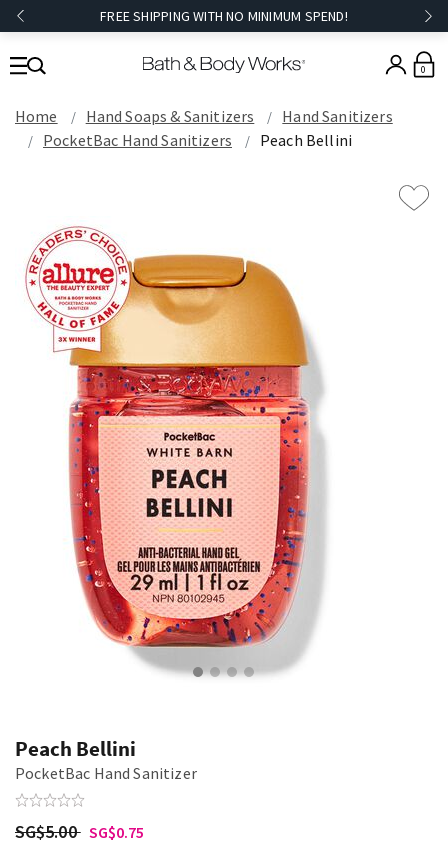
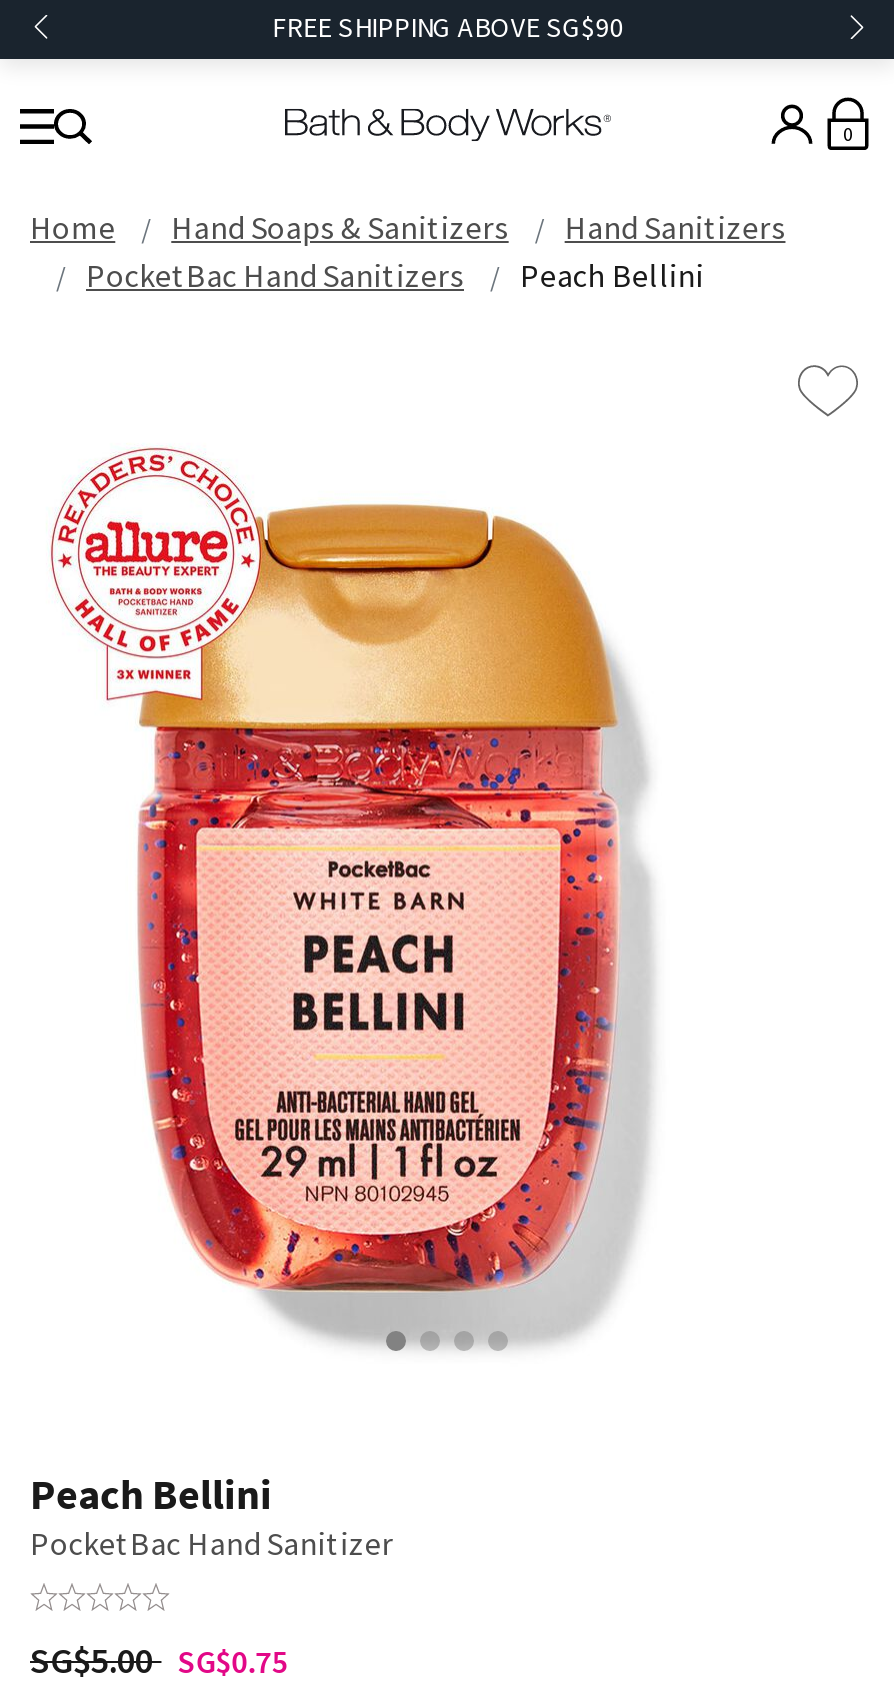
[100,7,348,25] FREE SHIPPING WITH NO MINIMUM SPEND! -> [272,9,624,45] FREE SHIPPING ABOVE SG$90

